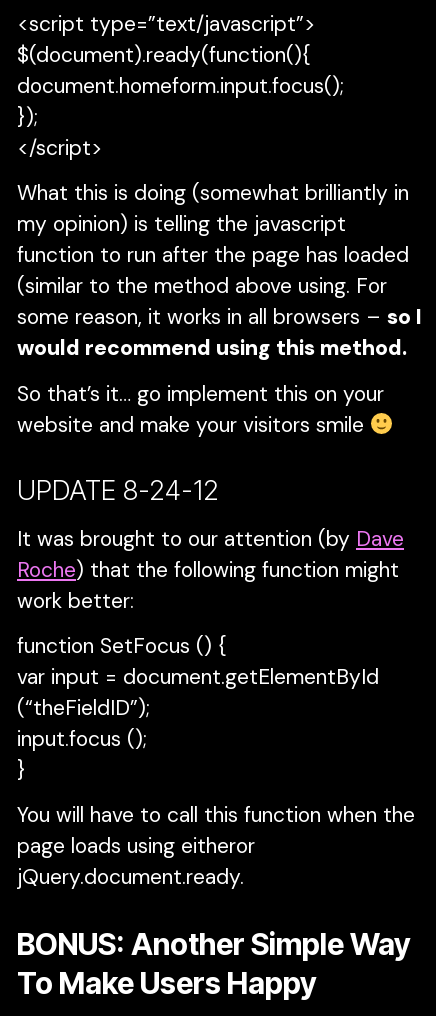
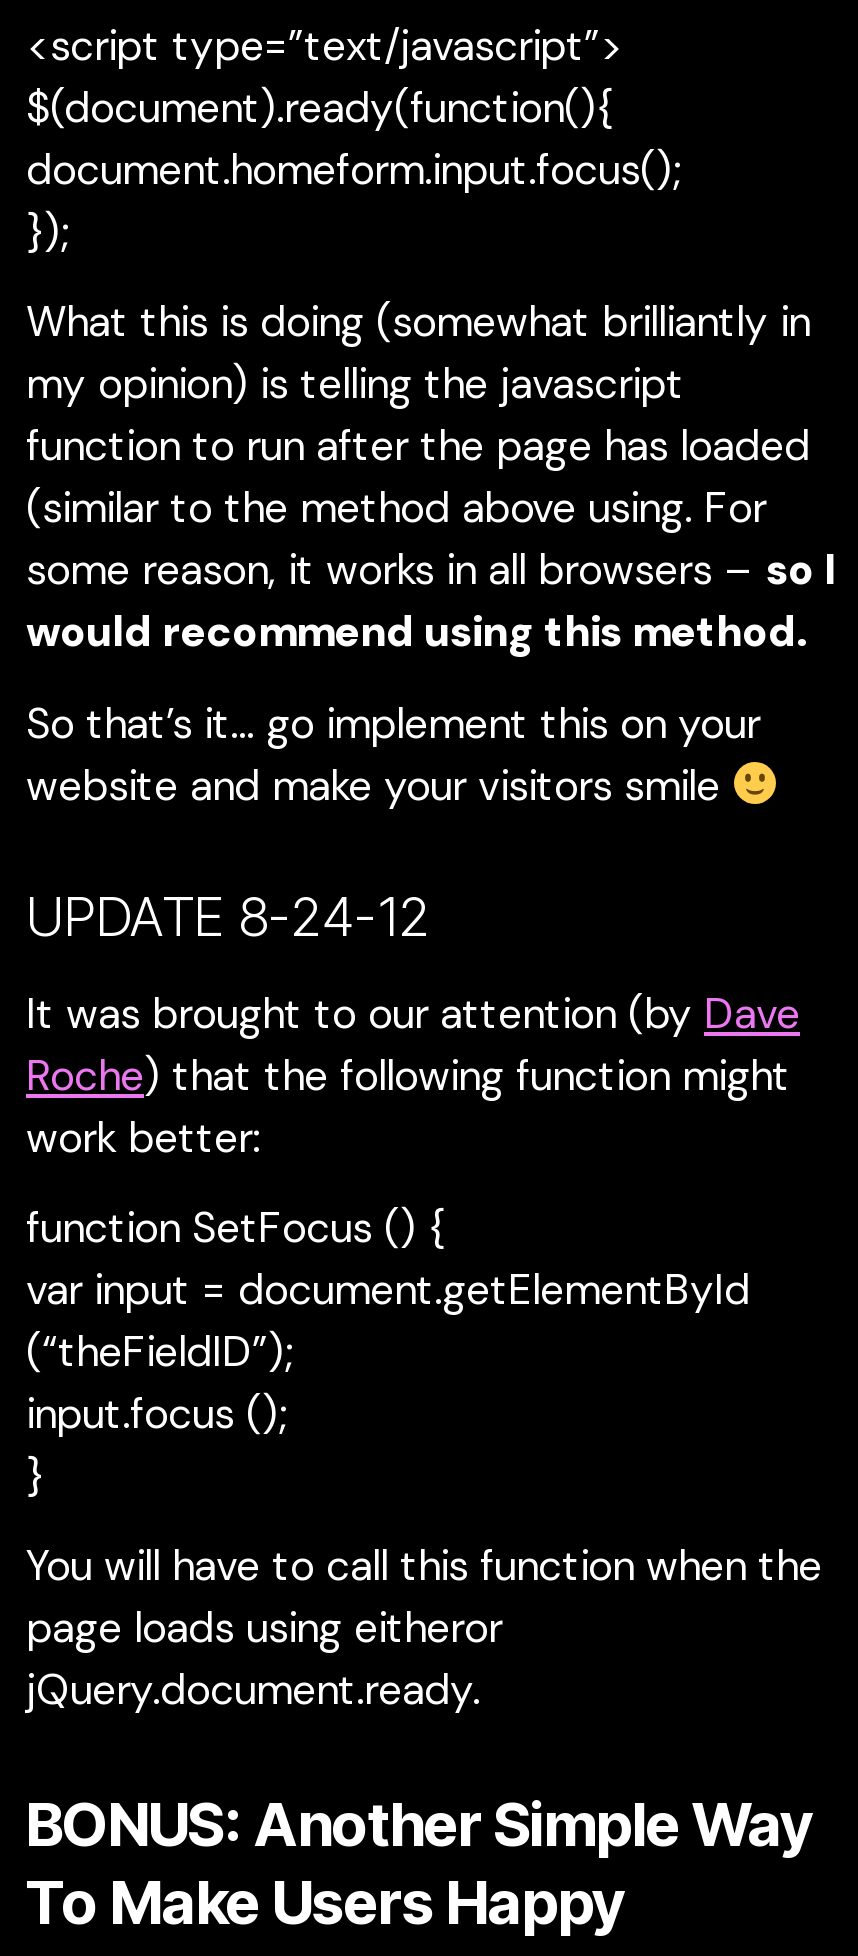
[17,134,103,162] </script> -> none

